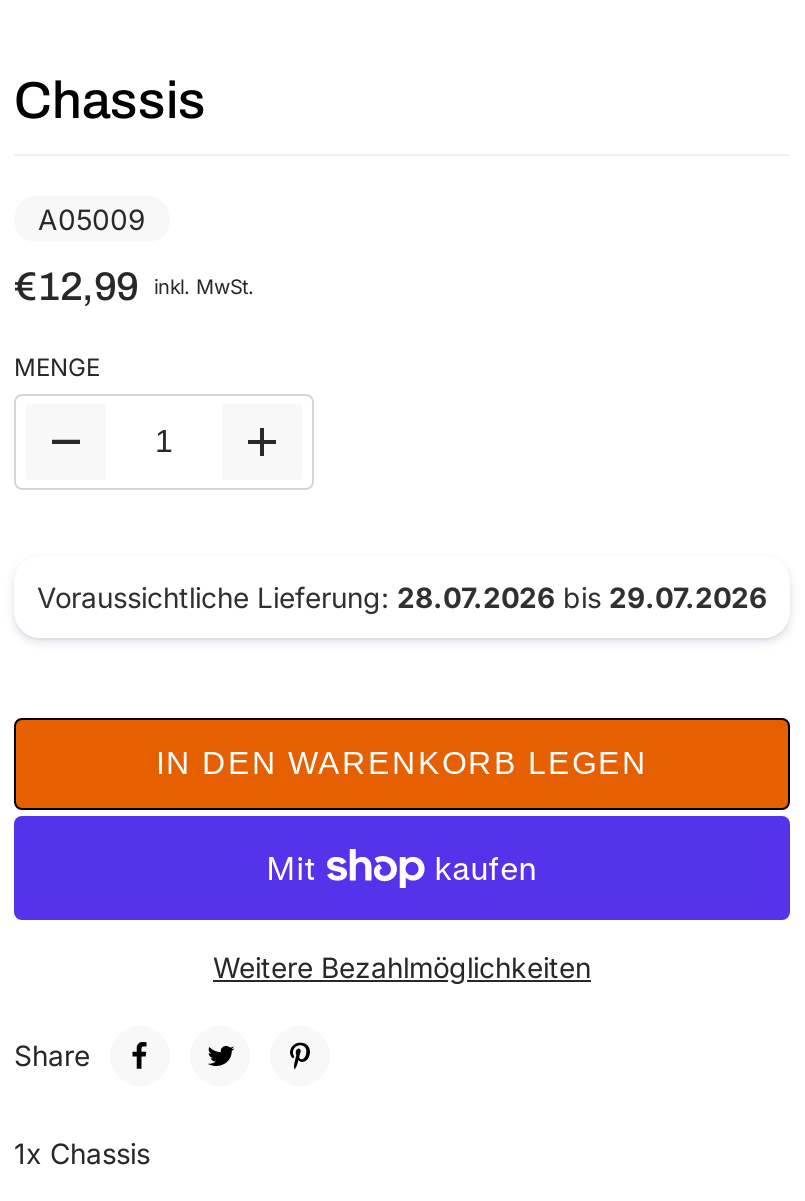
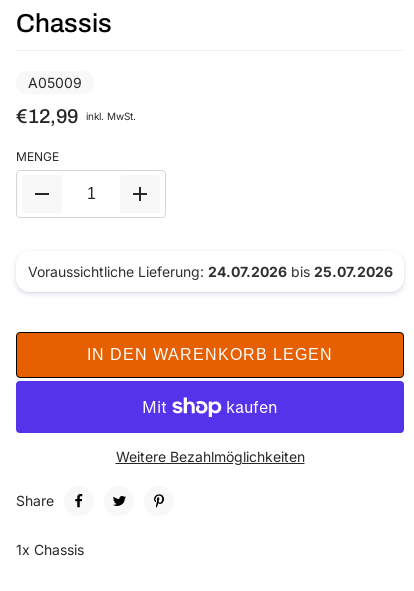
[37,579,767,613] Voraussichtliche Lieferung: 28.07.2026 bis 29.07.2026 -> [27,263,392,280] Voraussichtliche Lieferung: 24.07.2026 bis 25.07.2026

